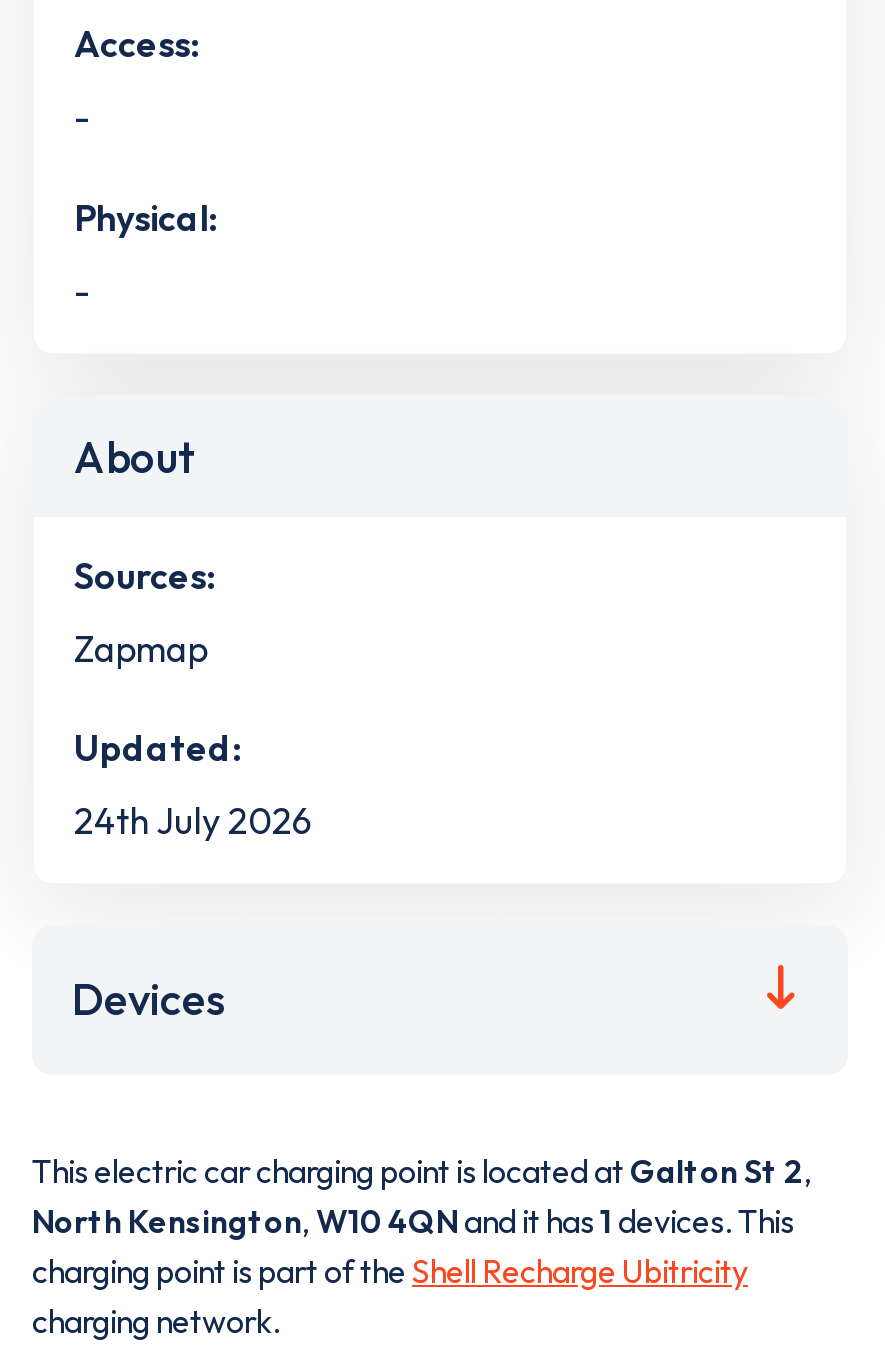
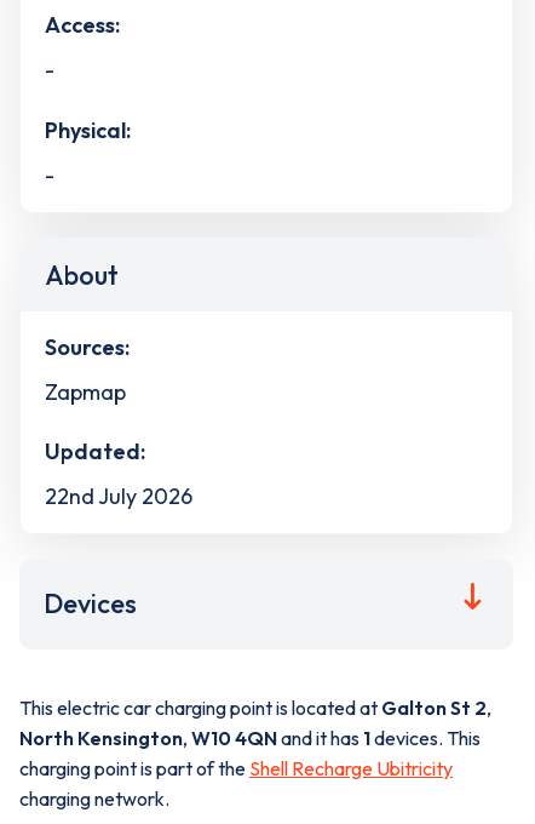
[74,799,312,845] 24th July 2026 -> [45,483,192,510] 22nd July 2026

